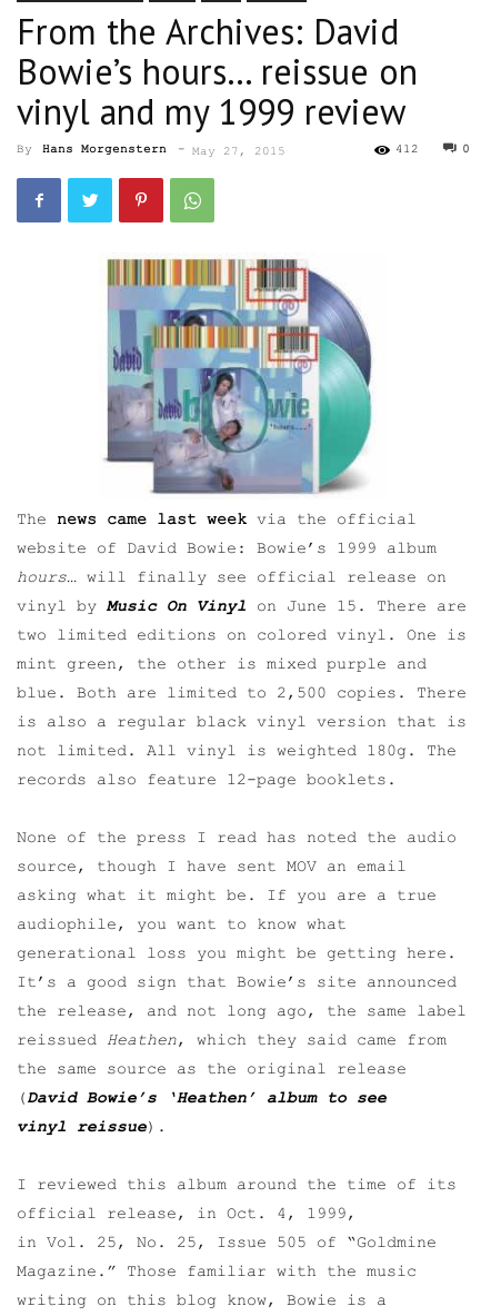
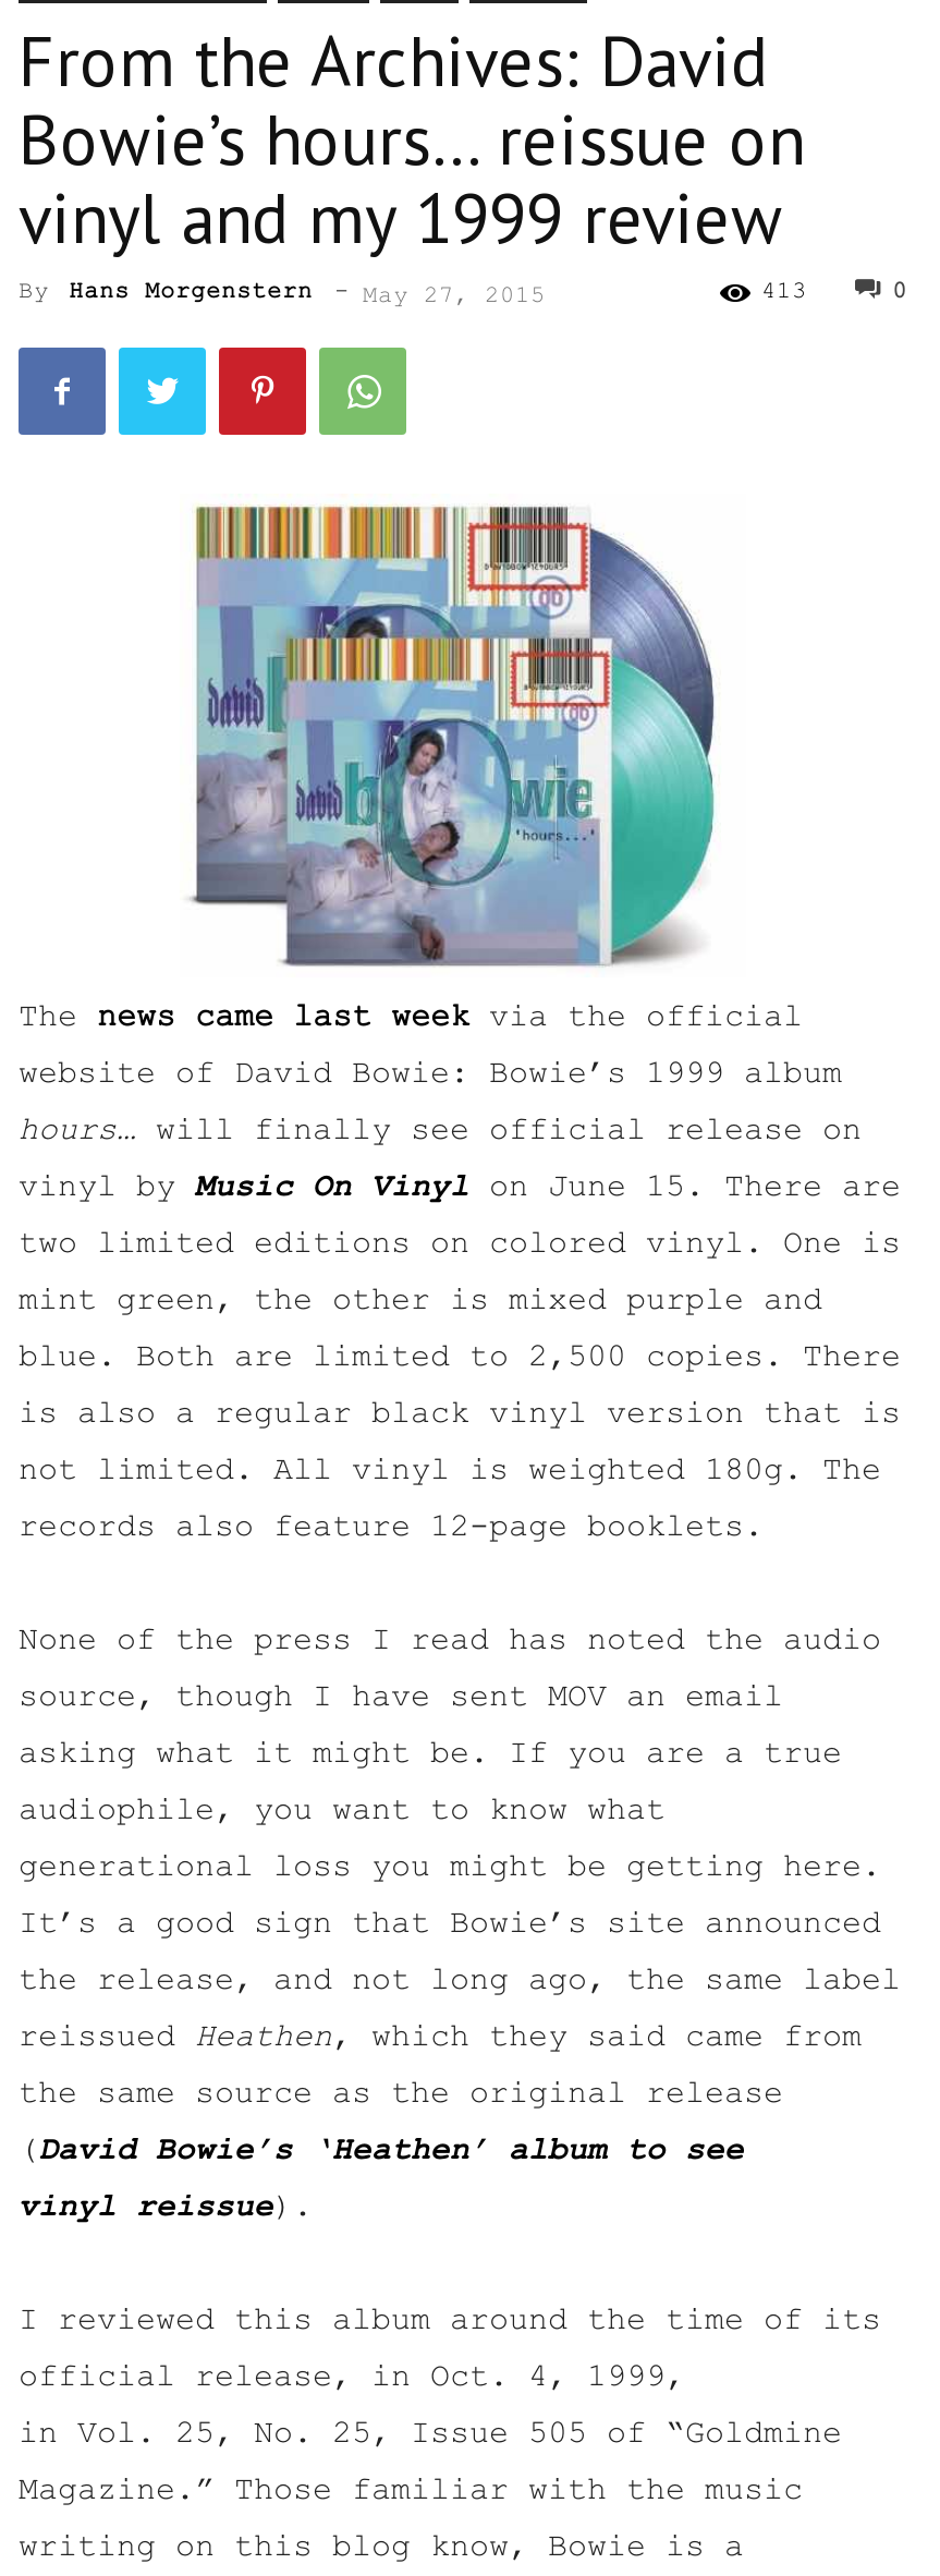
[395,142,419,156] 412 -> [761,278,807,304] 413

